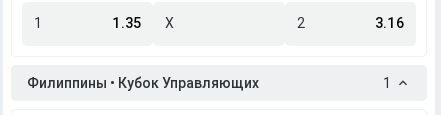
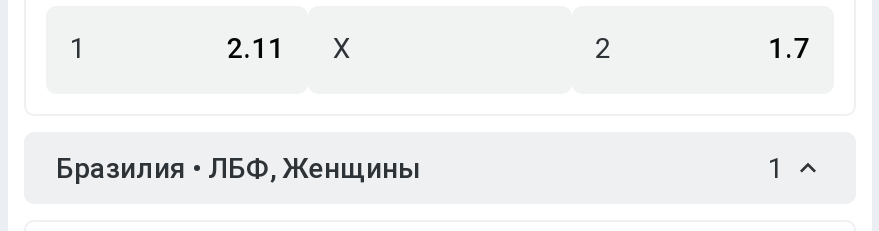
[112,15,175,31] 1.35 X -> [227,32,351,64] 2.11 X
[375,15,404,31] 3.16 -> [768,32,810,64] 1.7
[27,75,259,91] Филиппины • Кубок Управляющих -> [56,152,420,184] Бразилия • ЛБФ, Женщины

